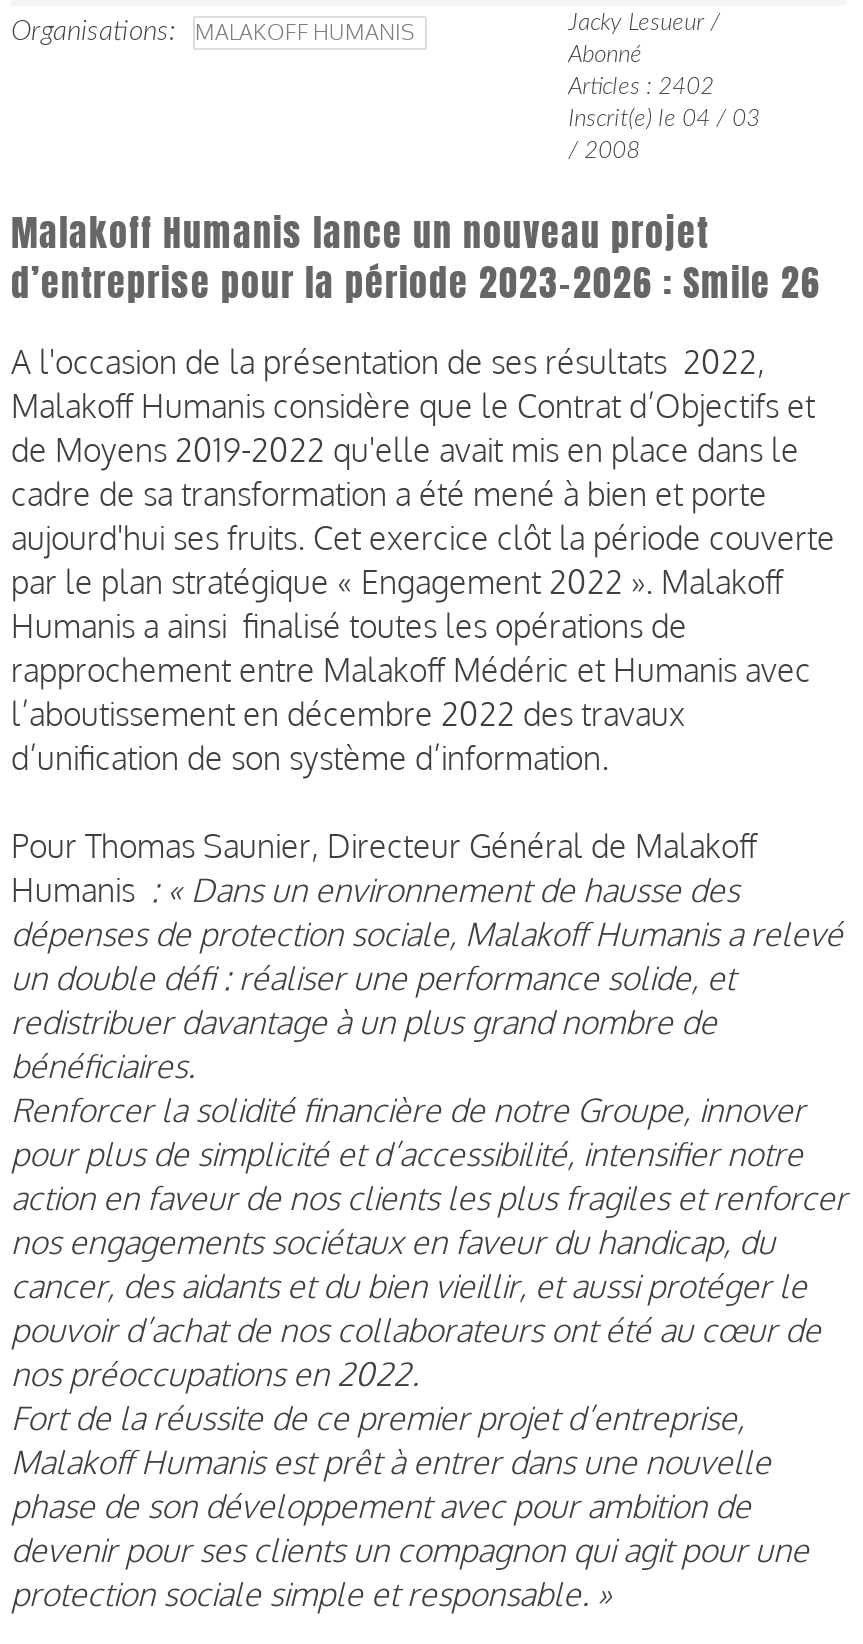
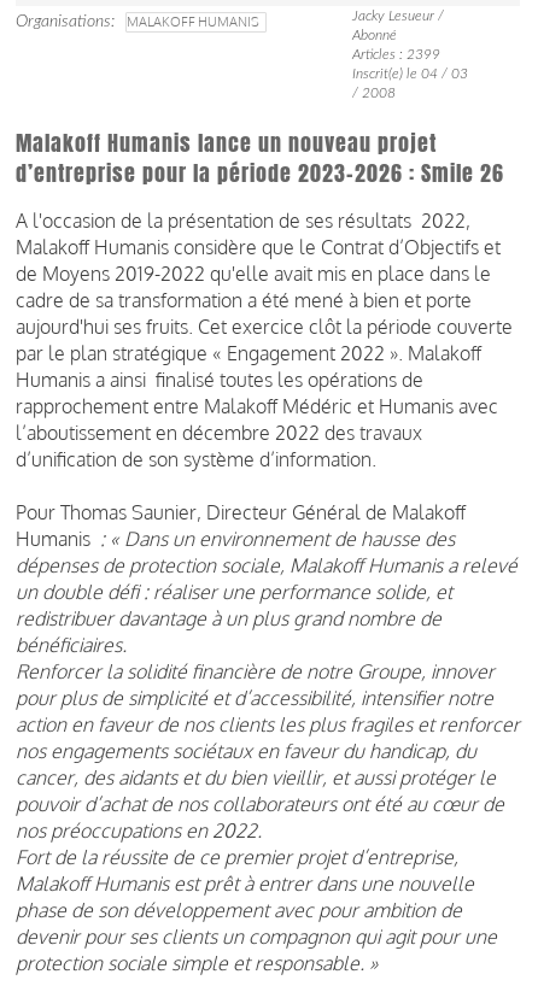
[568,74,714,98] Articles : 2402 -> [352,47,440,61] Articles : 2399

